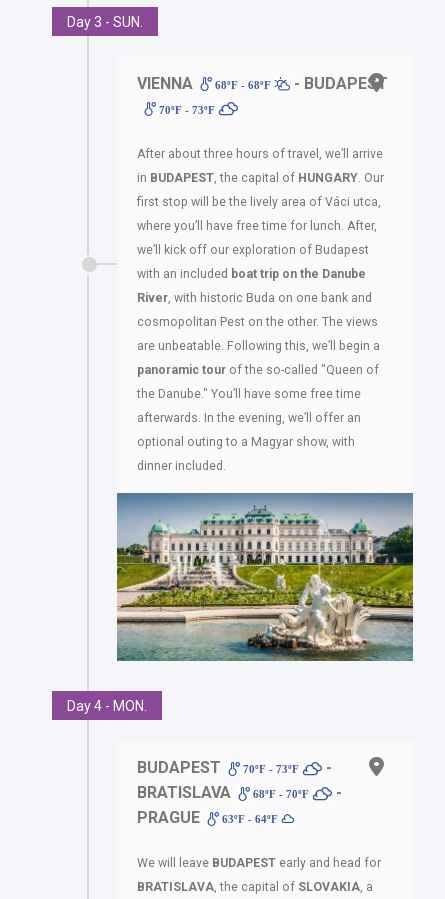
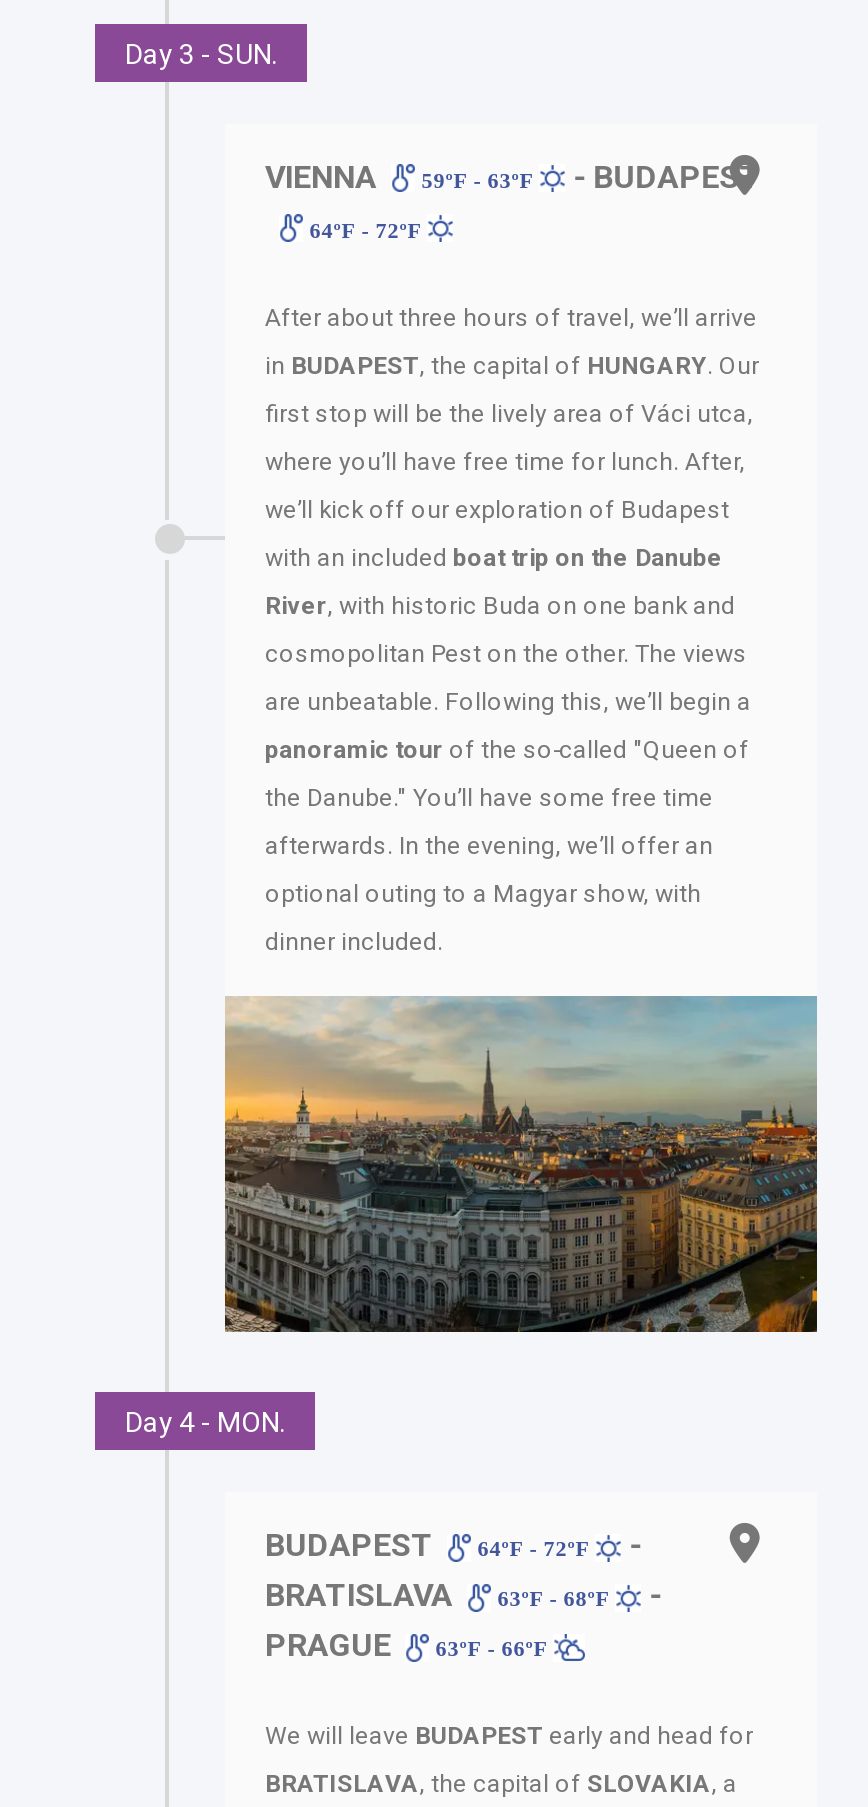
[137,73,388,92] VIENNA 68ºF - 68ºF - BUDAPEST -> [265,157,761,195] VIENNA 59ºF - 63ºF - BUDAPEST
[156,103,218,115] 70ºF - 73ºF -> [303,217,427,241] 64ºF - 72ºF
[116,492,414,662] [image] -> [223,996,819,1334] [image]
[240,763,302,775] 70ºF - 73ºF -> [471,1535,595,1559] 64ºF - 72ºF
[250,788,312,800] 68ºF - 70ºF -> [491,1585,615,1609] 63ºF - 68ºF
[137,808,281,827] PRAGUE 63ºF - 64ºF -> [265,1625,553,1663] PRAGUE 63ºF - 66ºF

